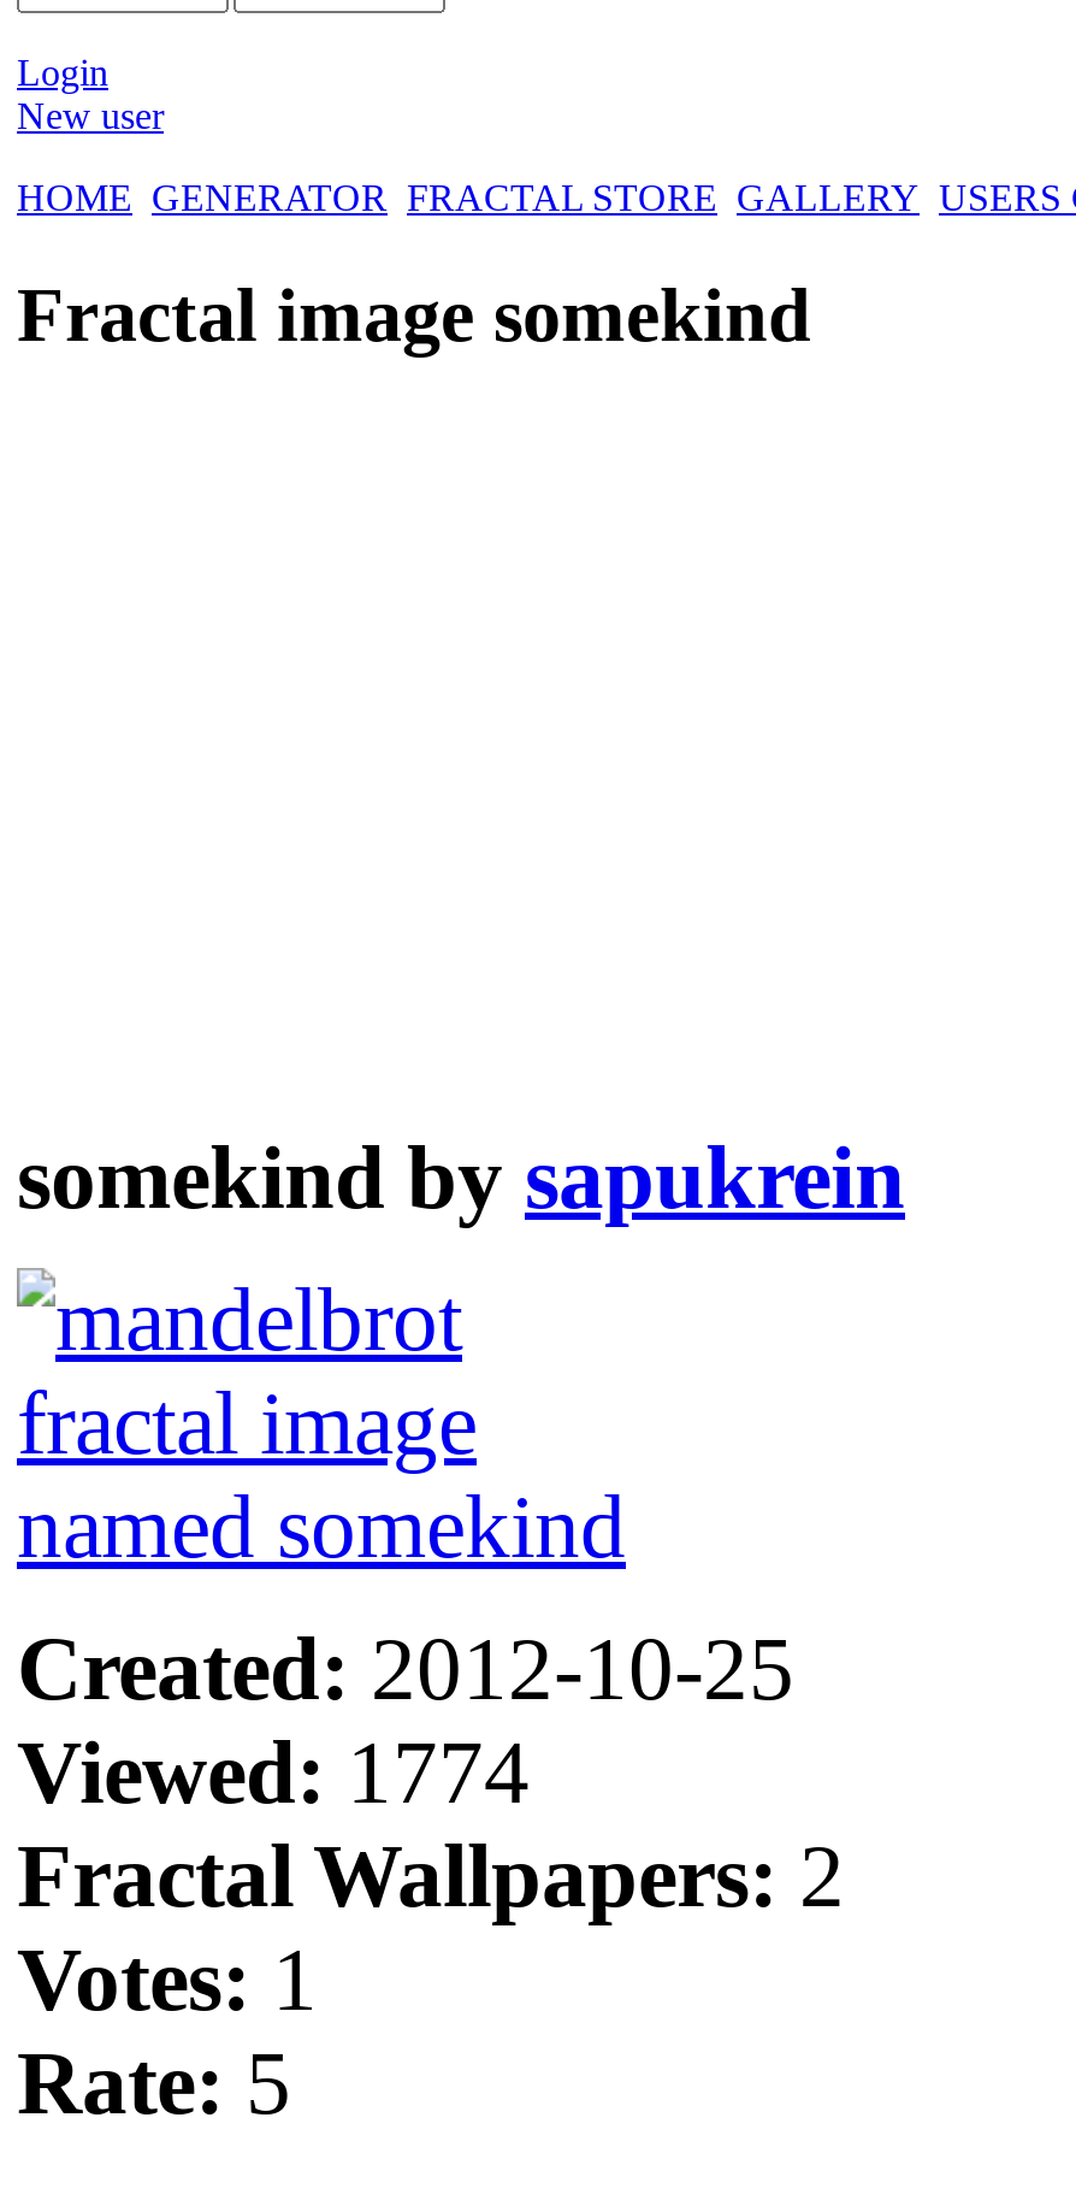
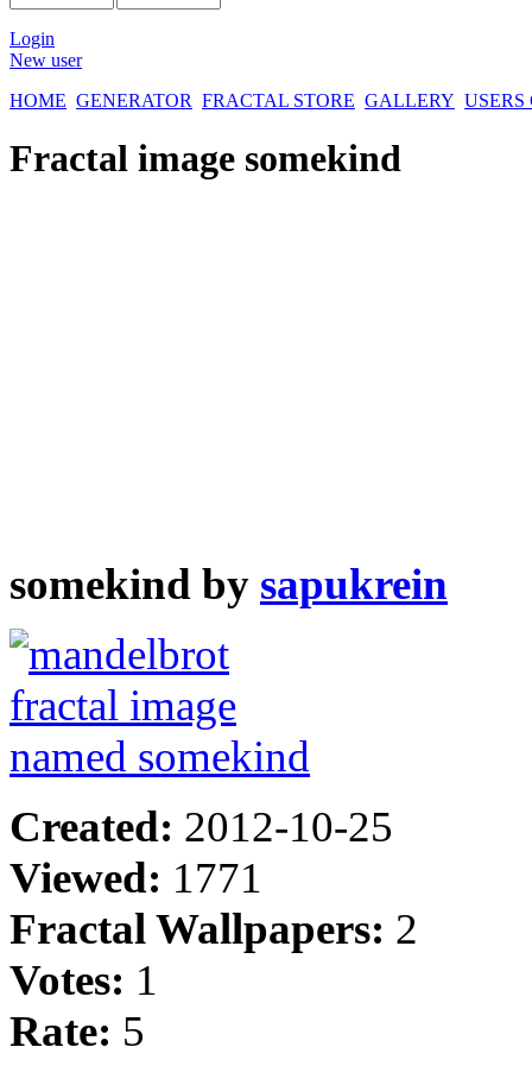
[17,1723,530,1822] Viewed: 1774 -> [9,853,262,902] Viewed: 1771

